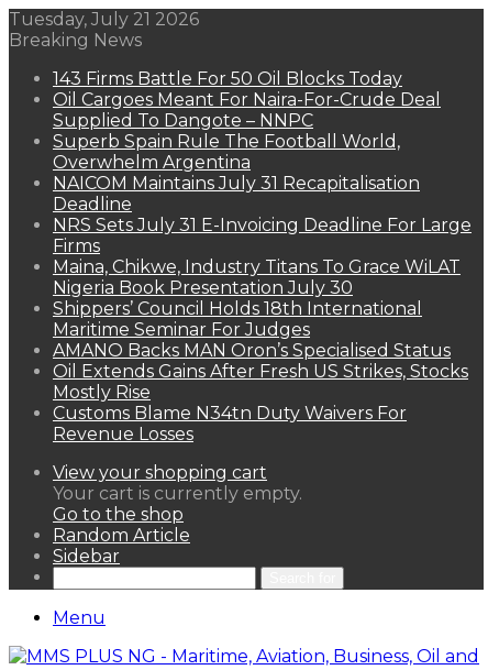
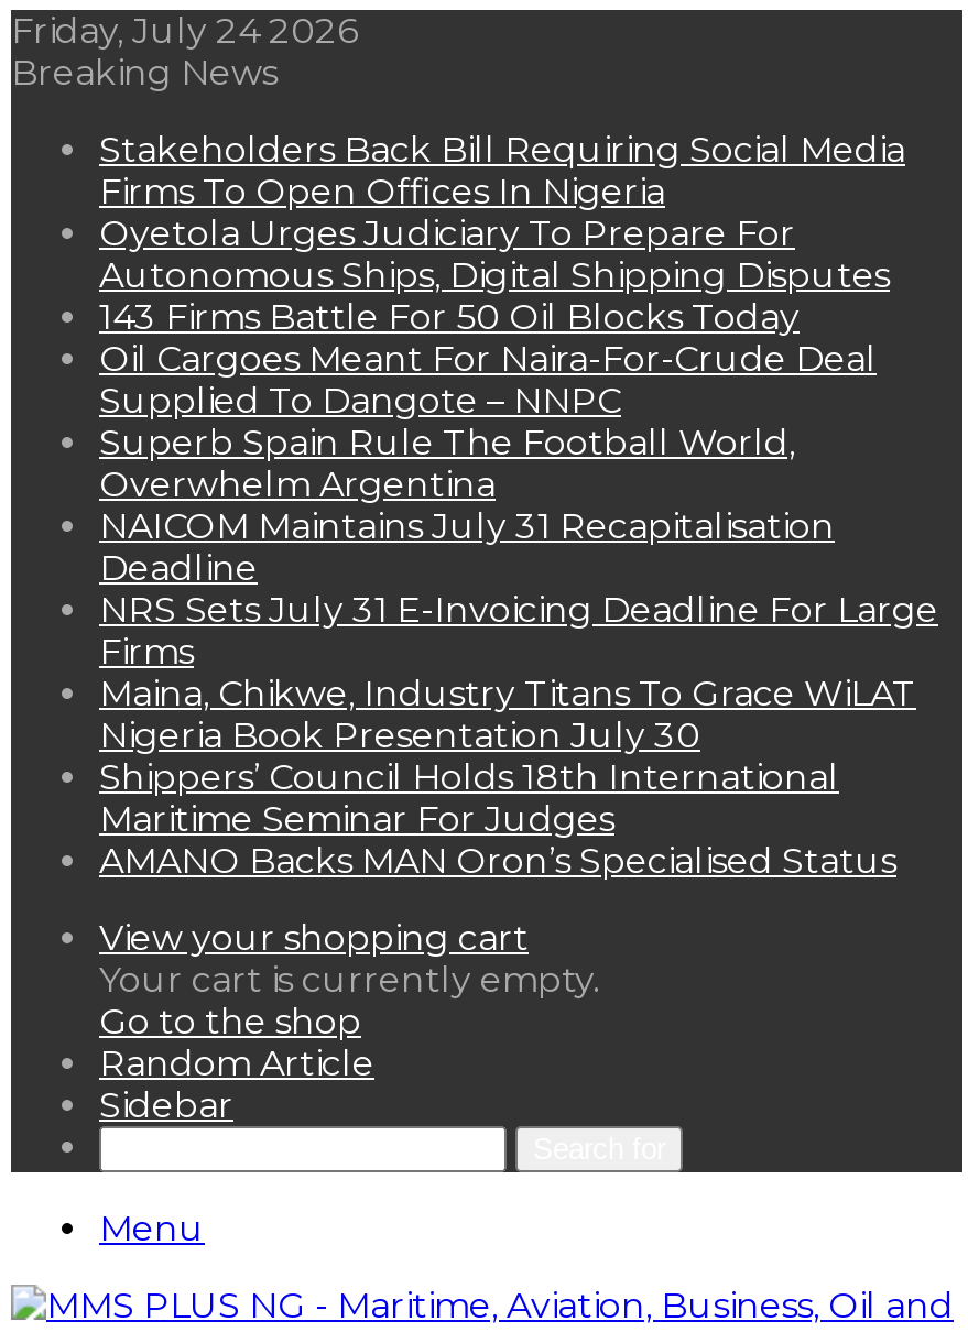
[9,9,199,30] Tuesday, July 21 2026 -> [11,10,357,52] Friday, July 24 2026
none -> [99,129,905,296] Stakeholders Back Bill Requiring Social Media | Firms To Open Offices In Nigeria | Oyetola Urges Judiciary To Prepare For | Autonomous Ships, Digital Shipping Disputes
moved [53,68,472,361] -> [99,296,938,882]: 143 Firms Battle For 50 Oil Blocks Today | Oil Cargoes Meant For Naira-For-Crude Deal | Supplied To Dangote – NNPC | ... | Maritime Seminar For Judges | AMANO Backs MAN Oron’s Specialised Status
[53,361,468,444] Oil Extends Gains After Fresh US Strikes, Stocks | Mostly Rise | Customs Blame N34tn Duty Waivers For | Revenue Losses -> none

